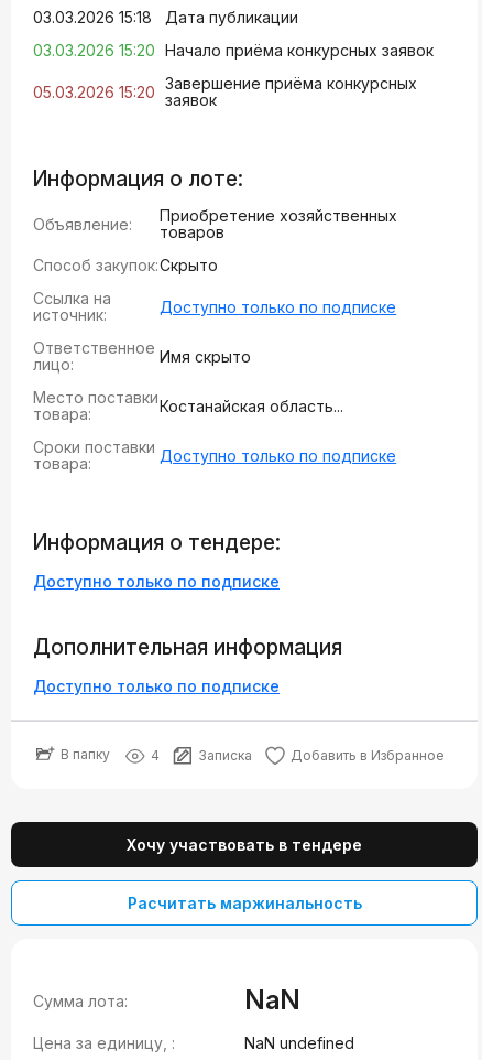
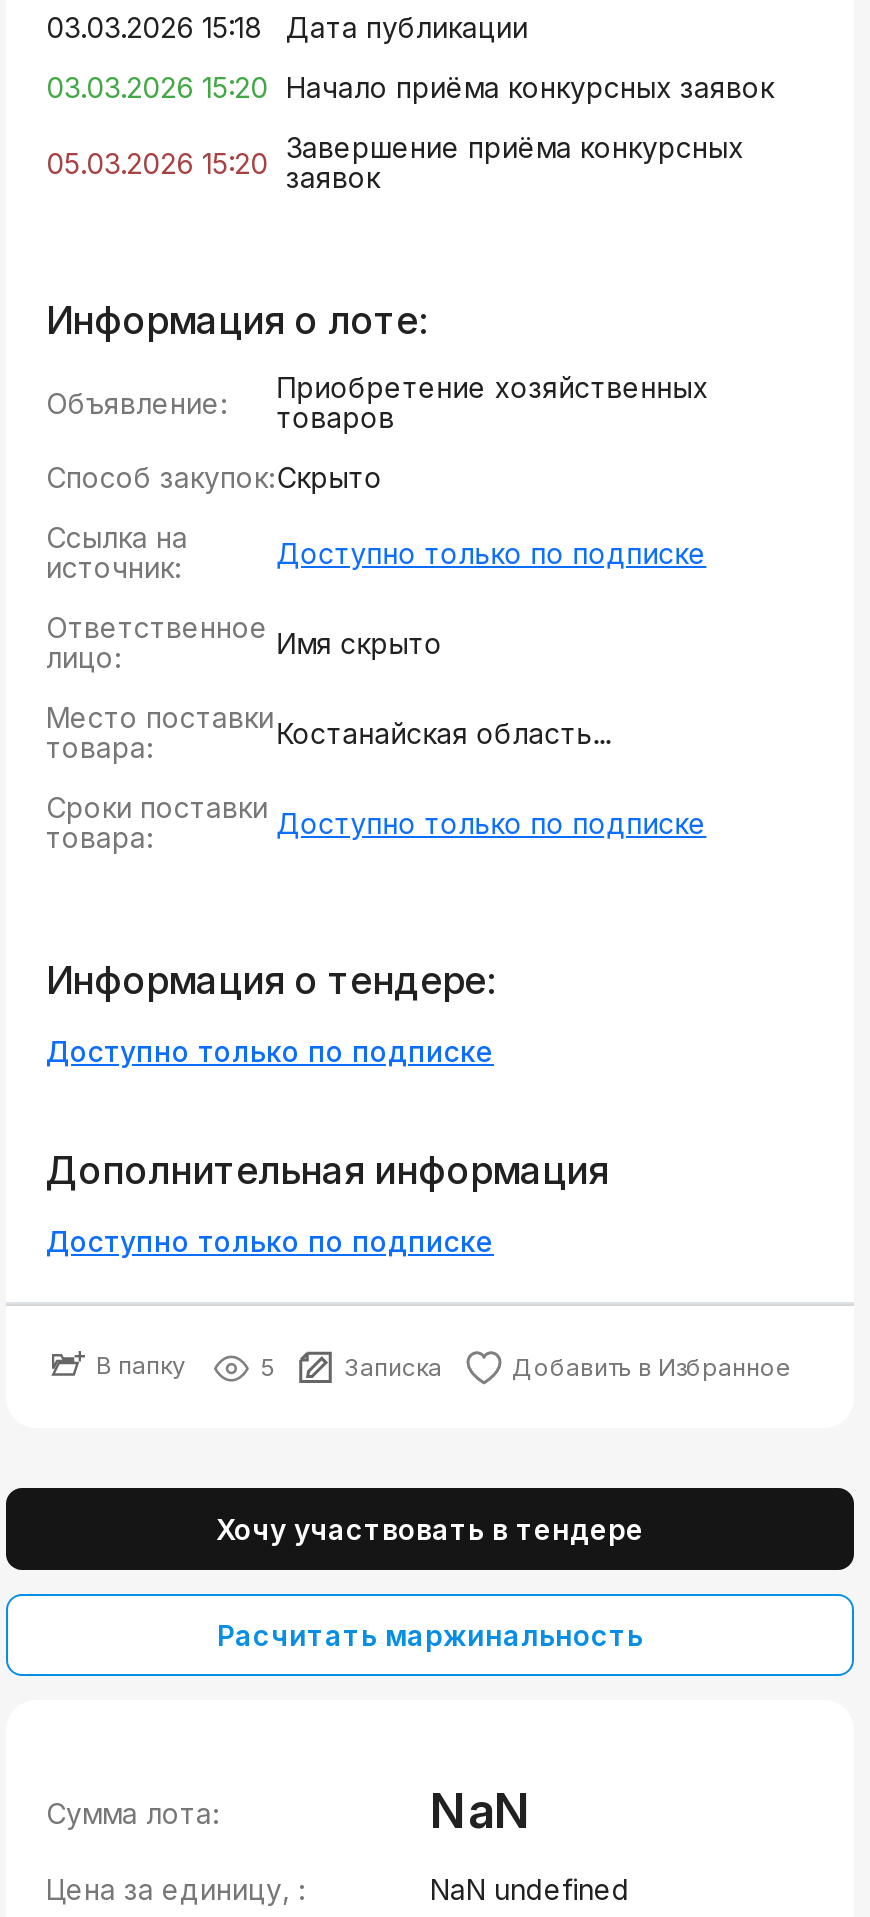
[151,747,160,764] 4 -> [260,1352,274,1382] 5

